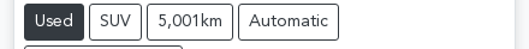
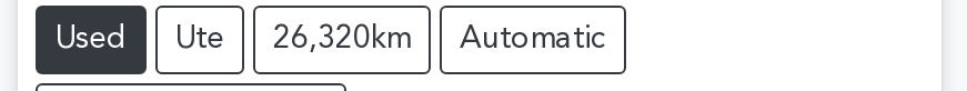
[100,13,222,30] SUV | 5,001km -> [175,24,411,55] Ute | 26,320km

